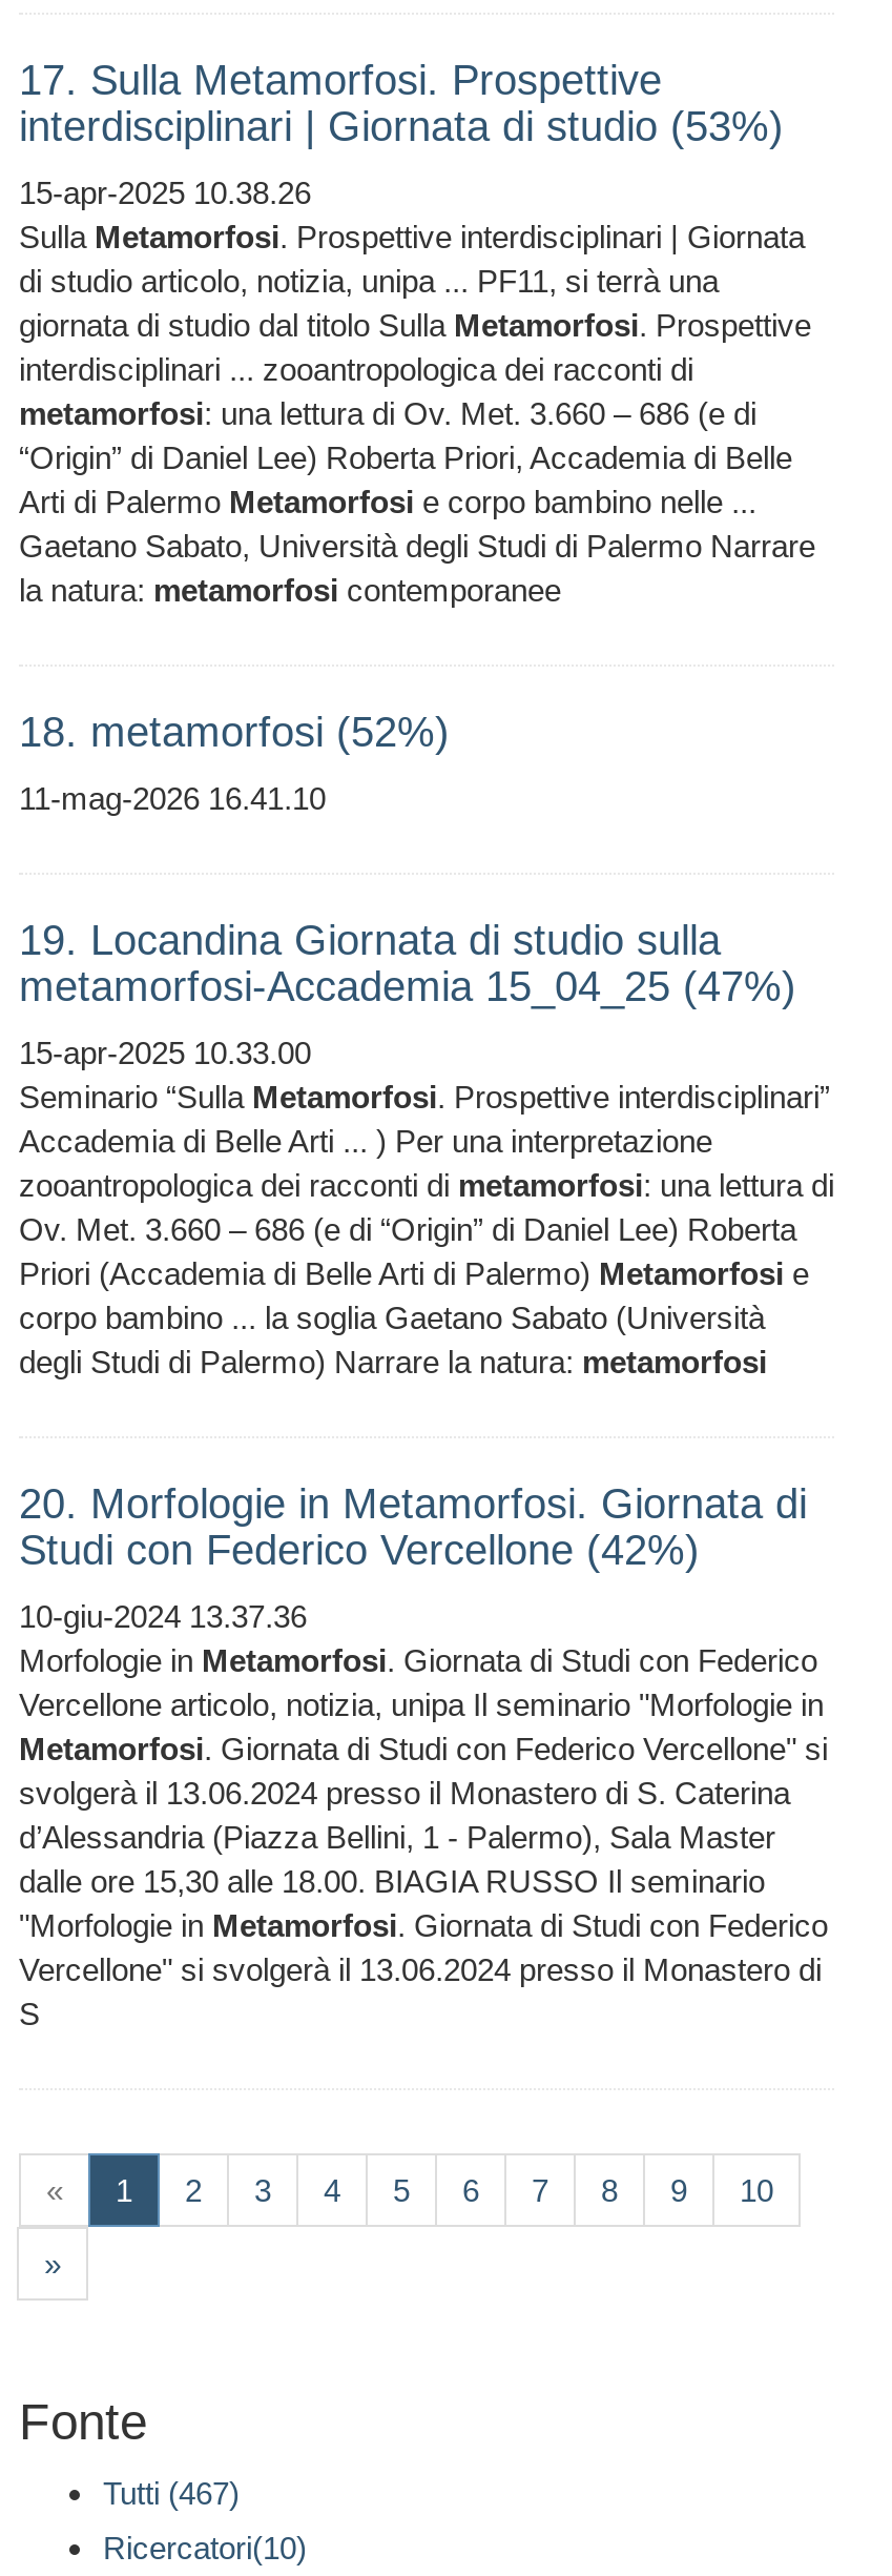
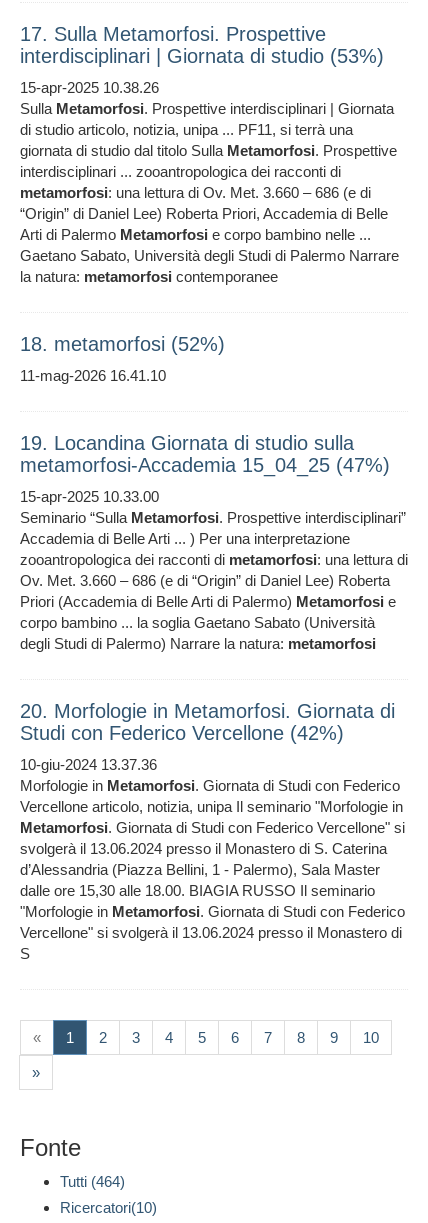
[103,2476,240,2512] Tutti (467) -> [60,1173,125,1190] Tutti (464)

